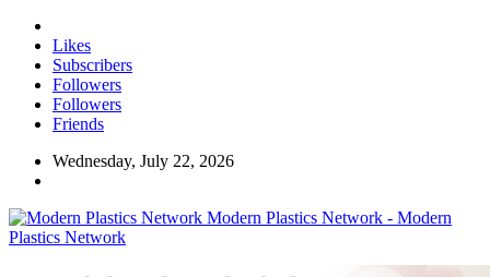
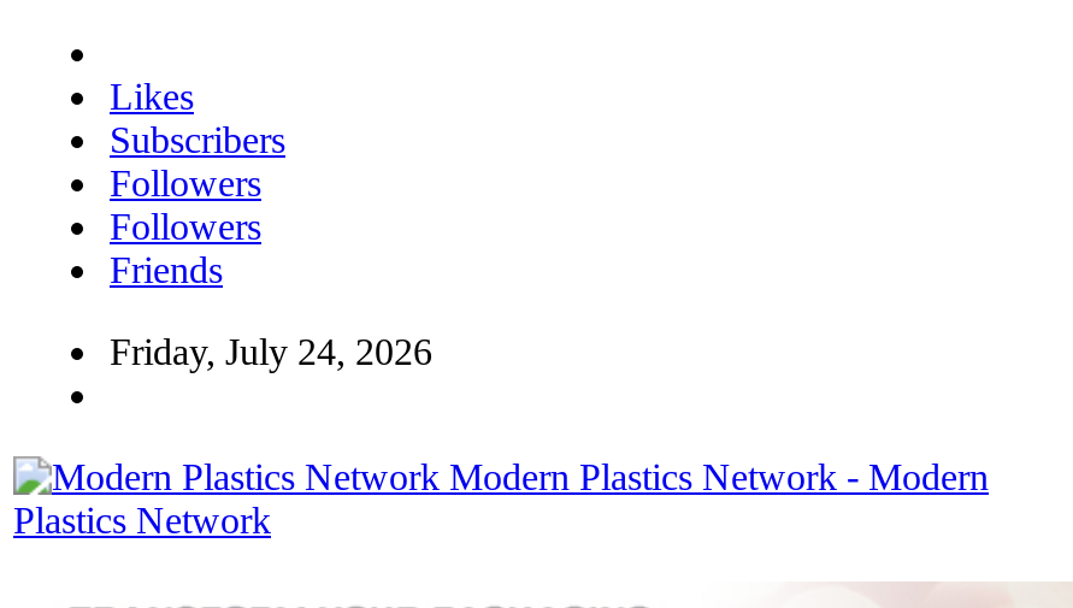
[52,152,234,170] Wednesday, July 22, 2026 -> [110,331,432,372] Friday, July 24, 2026

